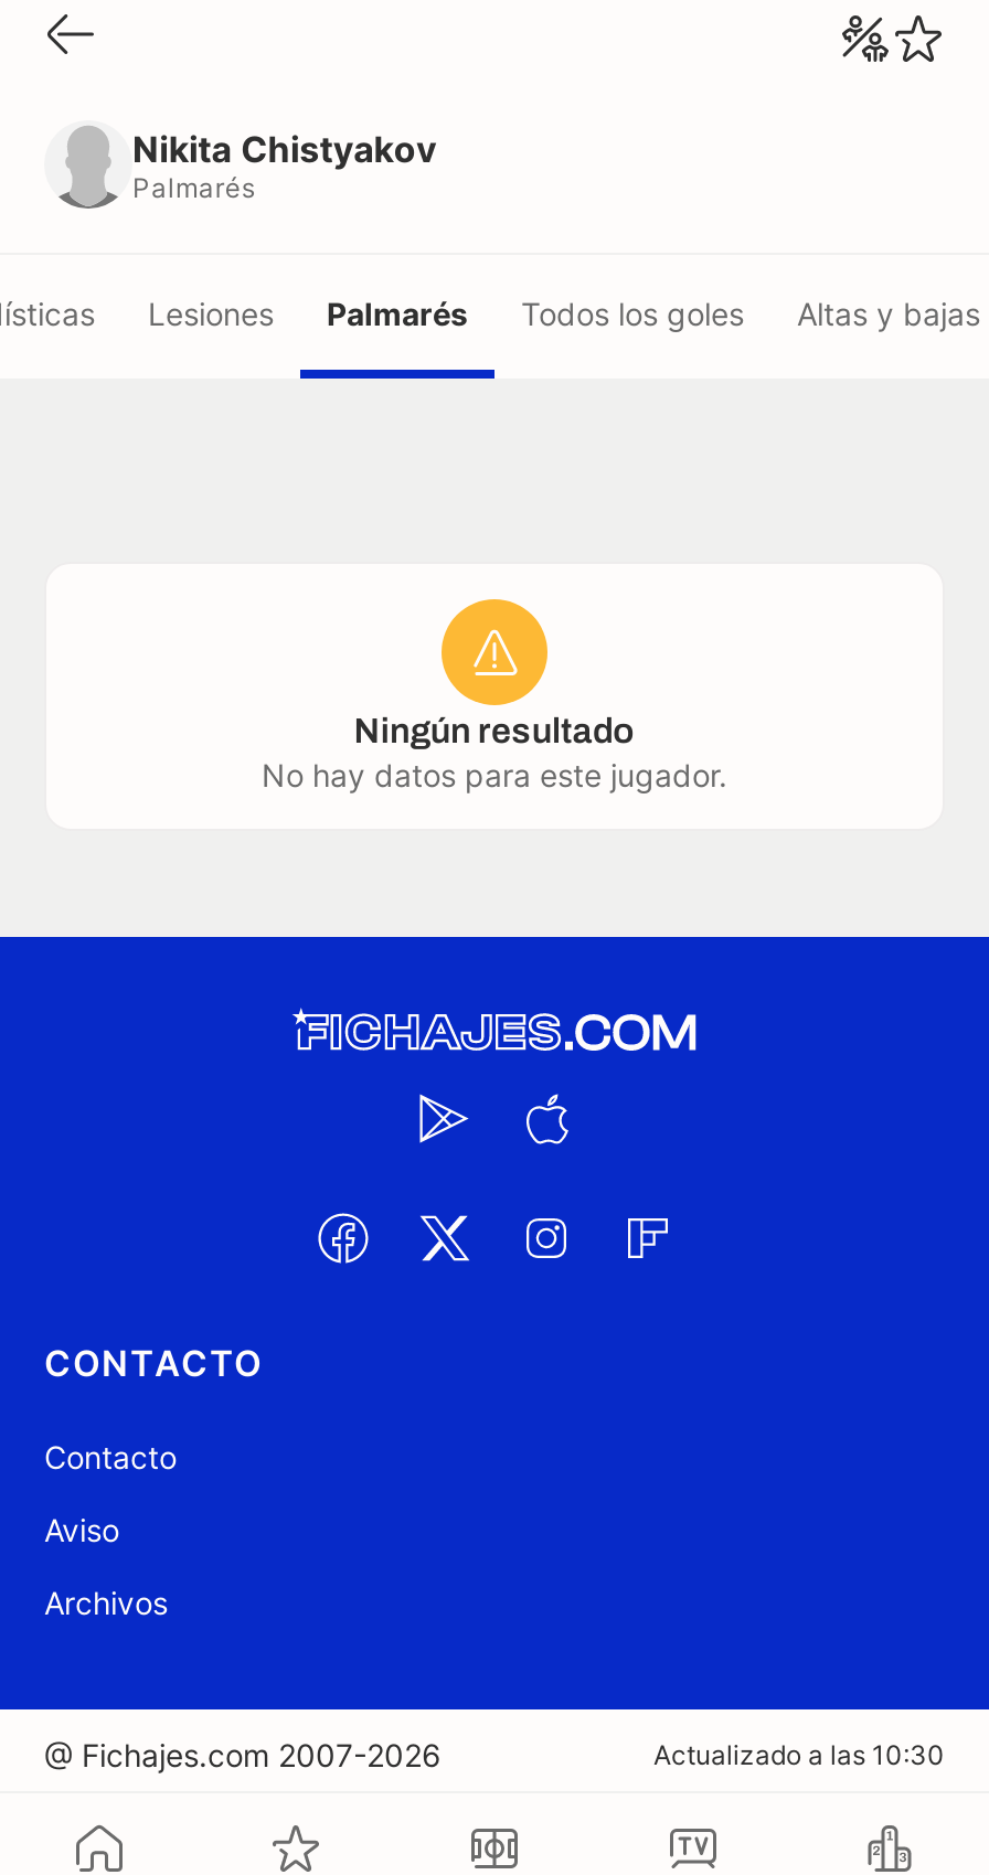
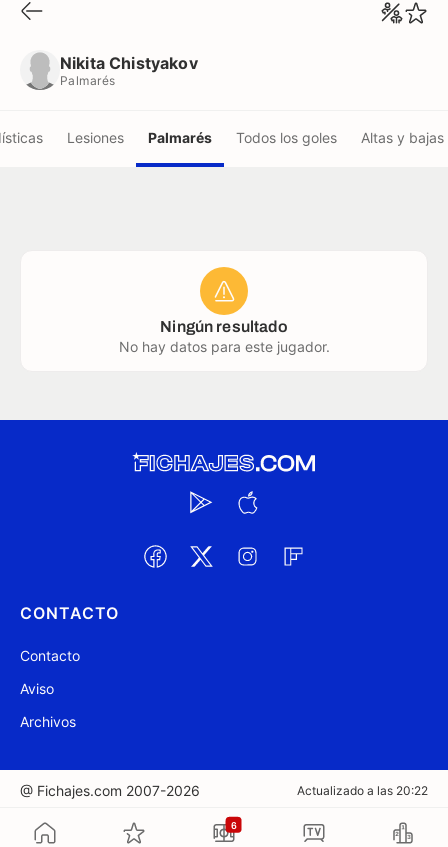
[653,1738,945,1771] Actualizado a las 10:30 -> [297,783,428,798] Actualizado a las 20:22
none -> [230,819,237,830] 6

